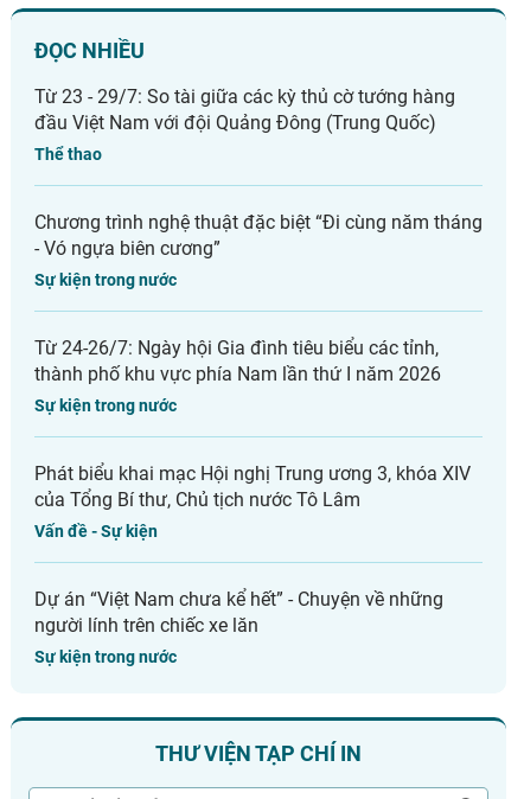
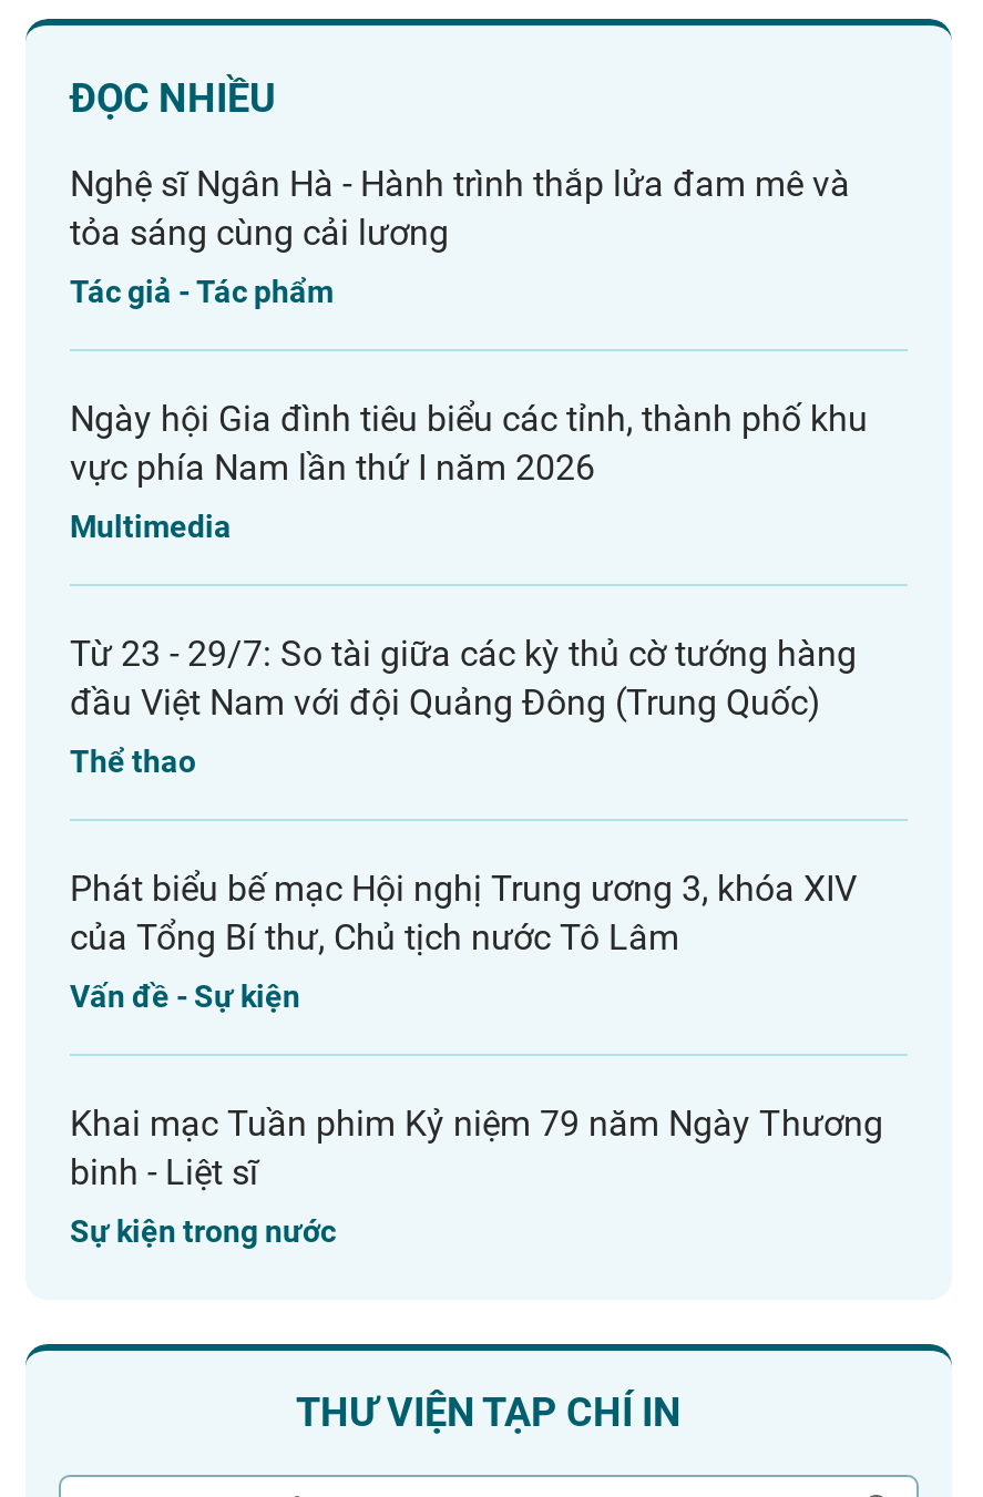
none -> [70,163,868,544] Nghệ sĩ Ngân Hà - Hành trình thắp lửa đam mê và | tỏa sáng cùng cải lương | Tác giả - Tác phẩm | Ngày hội Gia đình tiêu biểu các tỉnh, thành phố khu | vực phía Nam lần thứ I năm 2026 | Multimedia
moved [34,85,455,164] -> [70,633,857,779]: Từ 23 - 29/7: So tài giữa các kỳ thủ cờ tướng hàng | đầu Việt Nam với đội Quảng Đông (Trung Quốc) | Thể thao
[34,211,483,485] Chương trình nghệ thuật đặc biệt “Đi cùng năm tháng | - Vó ngựa biên cương” | Sự kiện trong nước | Từ 24-26/7: Ngày hội Gia đình tiêu biểu các tỉnh, | thành phố khu vực phía Nam lần thứ I năm 2026 | Sự kiện trong nước | Phát biểu khai mạc Hội nghị Trung ương 3, khóa XIV -> [70,868,857,910] Phát biểu bế mạc Hội nghị Trung ương 3, khóa XIV
[34,588,443,637] Dự án “Việt Nam chưa kể hết” - Chuyện về những | người lính trên chiếc xe lăn -> [70,1103,883,1193] Khai mạc Tuần phim Kỷ niệm 79 năm Ngày Thương | binh - Liệt sĩ

